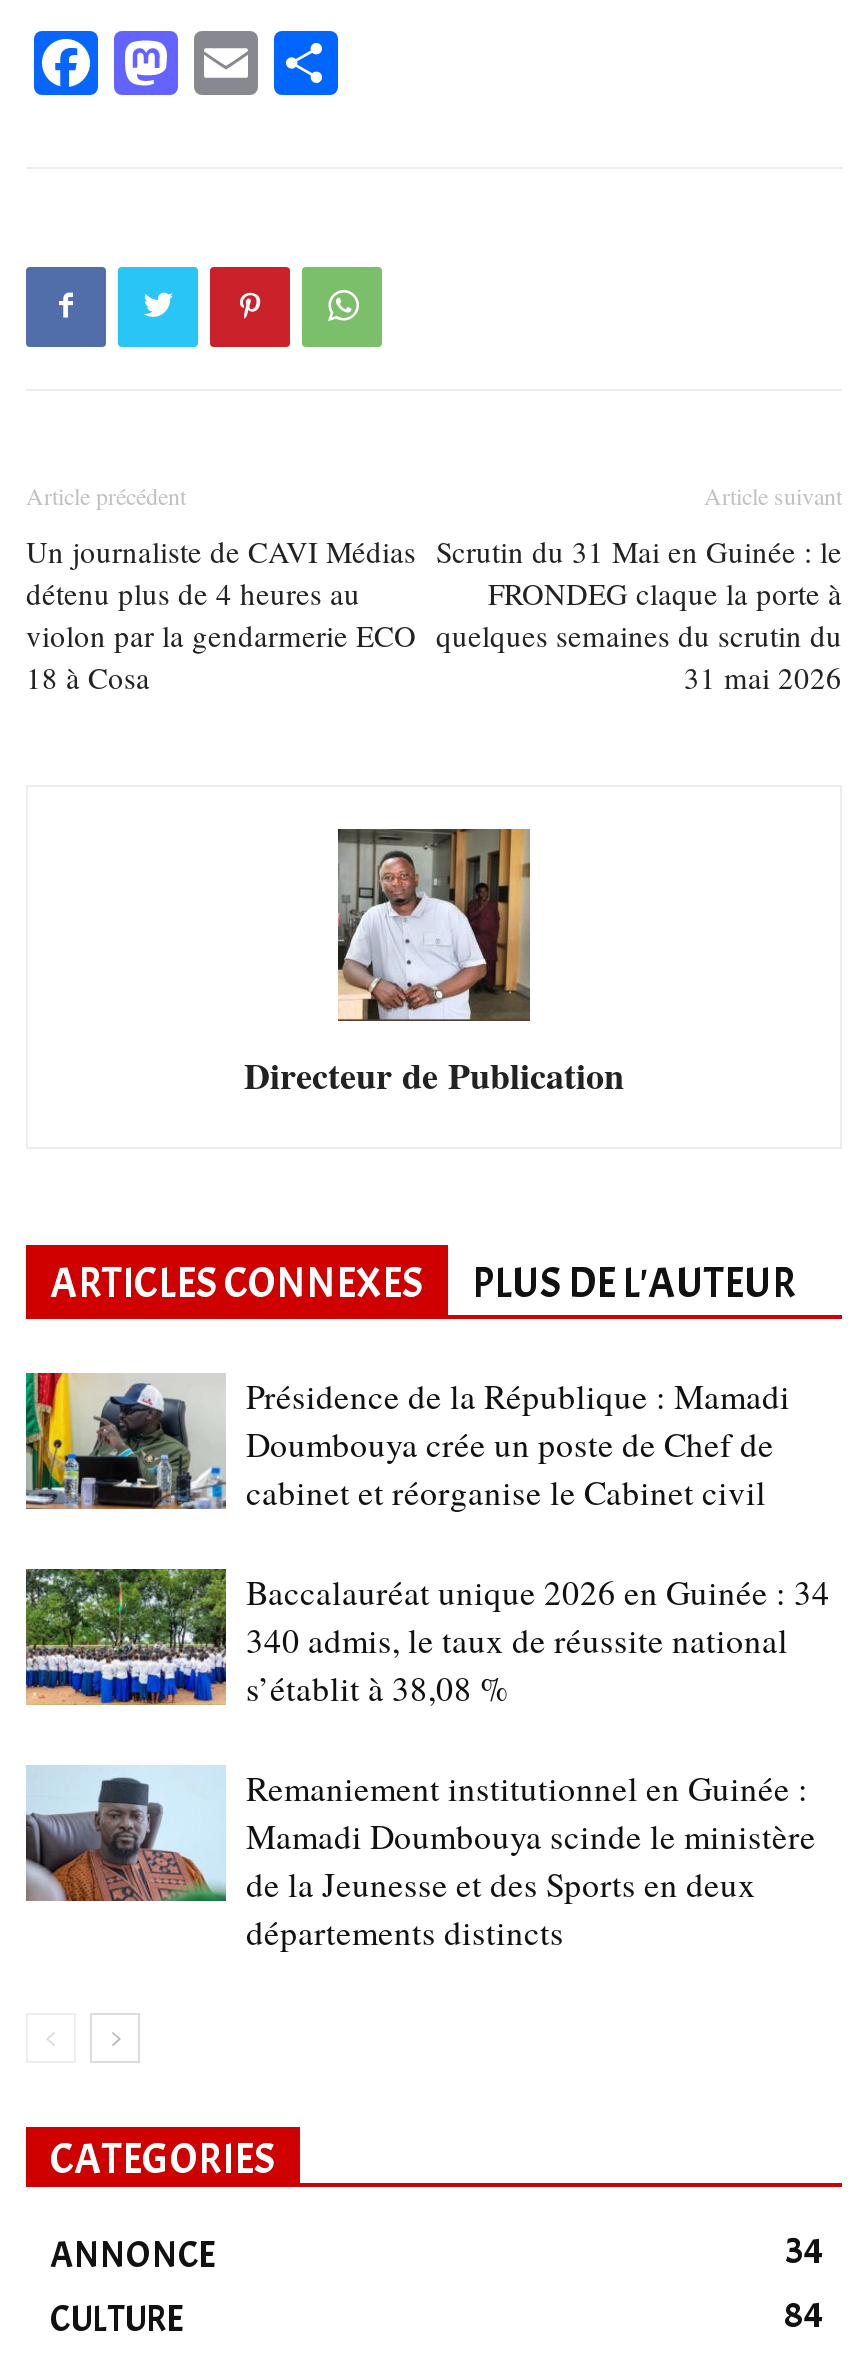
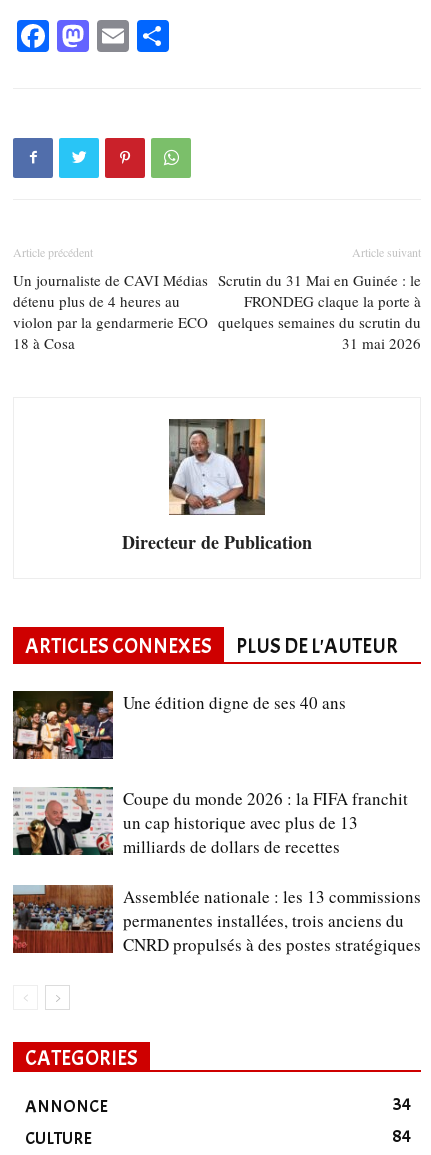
[24,1371,790,1514] [image] | Présidence de la République : Mamadi | Doumbouya crée un poste de Chef de | cabinet et réorganise le Cabinet civil -> [13,690,346,760] [image] | Une édition digne de ses 40 ans
[24,1567,830,1710] [image] | Baccalauréat unique 2026 en Guinée : 34 | 340 admis, le taux de réussite national | s’établit à 38,08 % -> [12,786,408,857] [image] | Coupe du monde 2026 : la FIFA franchit | un cap historique avec plus de 13 | milliards de dollars de recettes
[26,1764,816,1954] [image] | Remaniement institutionnel en Guinée : | Mamadi Doumbouya scinde le ministère | de la Jeunesse et des Sports en deux | départements distincts -> [12,884,421,955] [image] | Assemblée nationale : les 13 commissions | permanentes installées, trois anciens du | CNRD propulsés à des postes stratégiques

